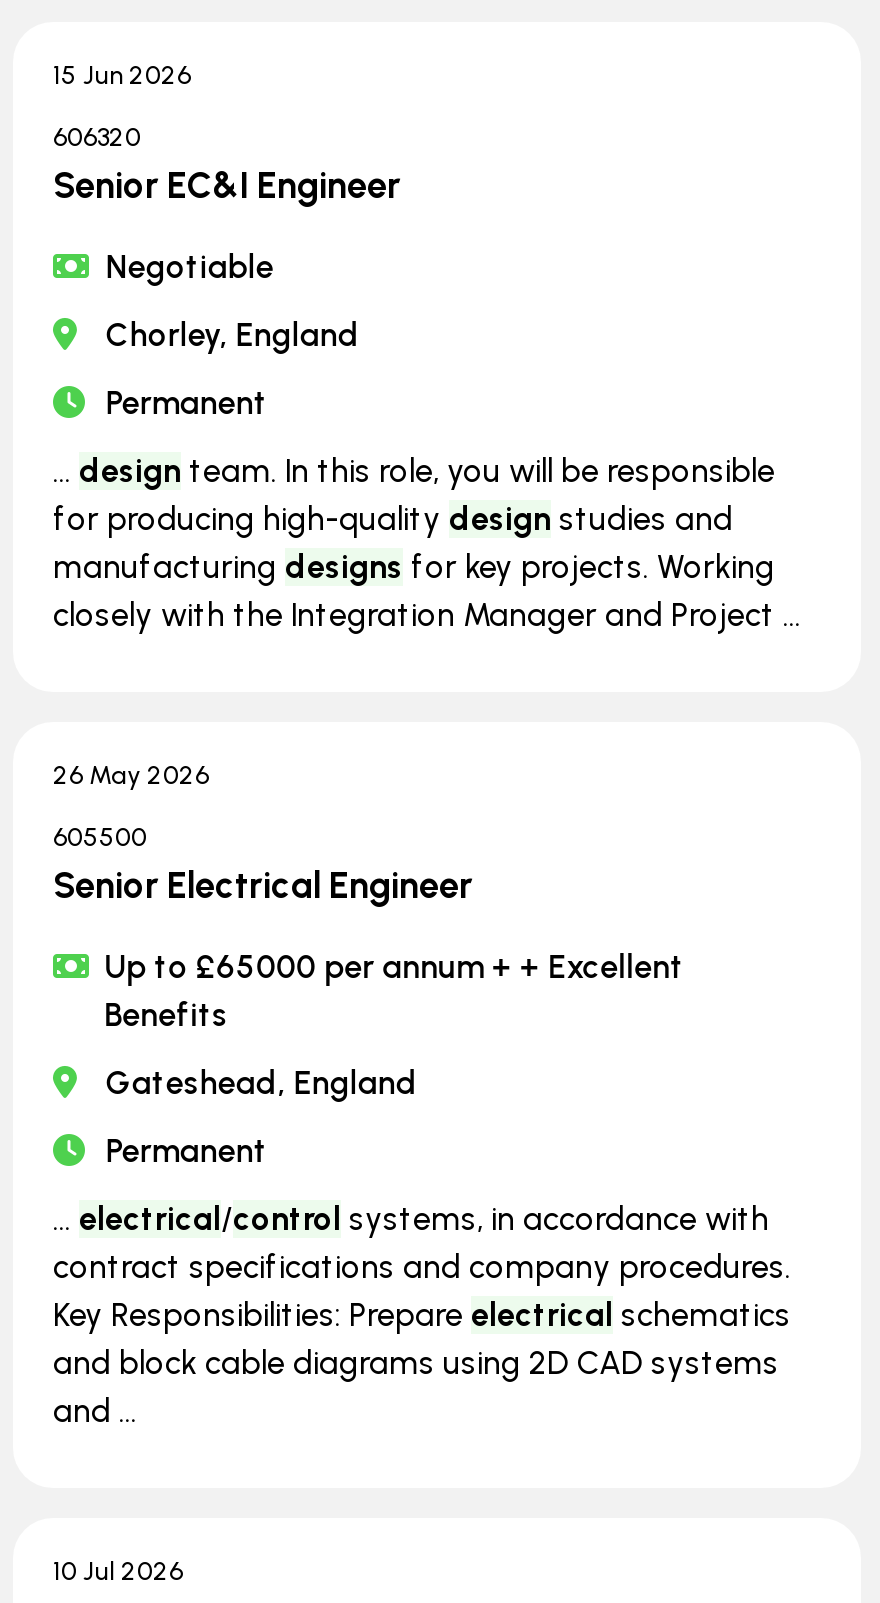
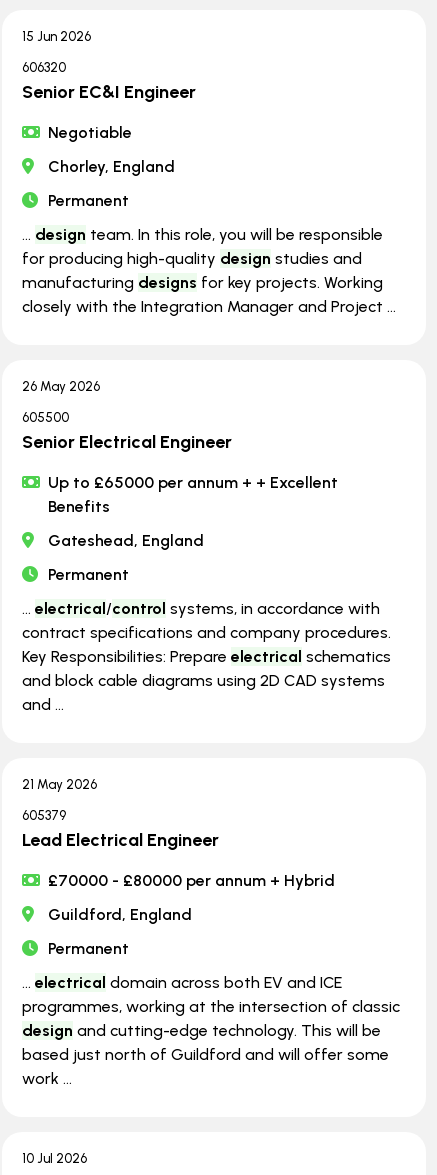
none -> [22,777,400,1088] 21 May 2026 | 605379 | Lead Electrical Engineer | £70000 - £80000 per annum + Hybrid | Guildford, England | Permanent | ... electrical domain across both EV and ICE | programmes, working at the intersection of classic | design and cutting-edge technology. This will be | based just north of Guildford and will offer some | work ...

